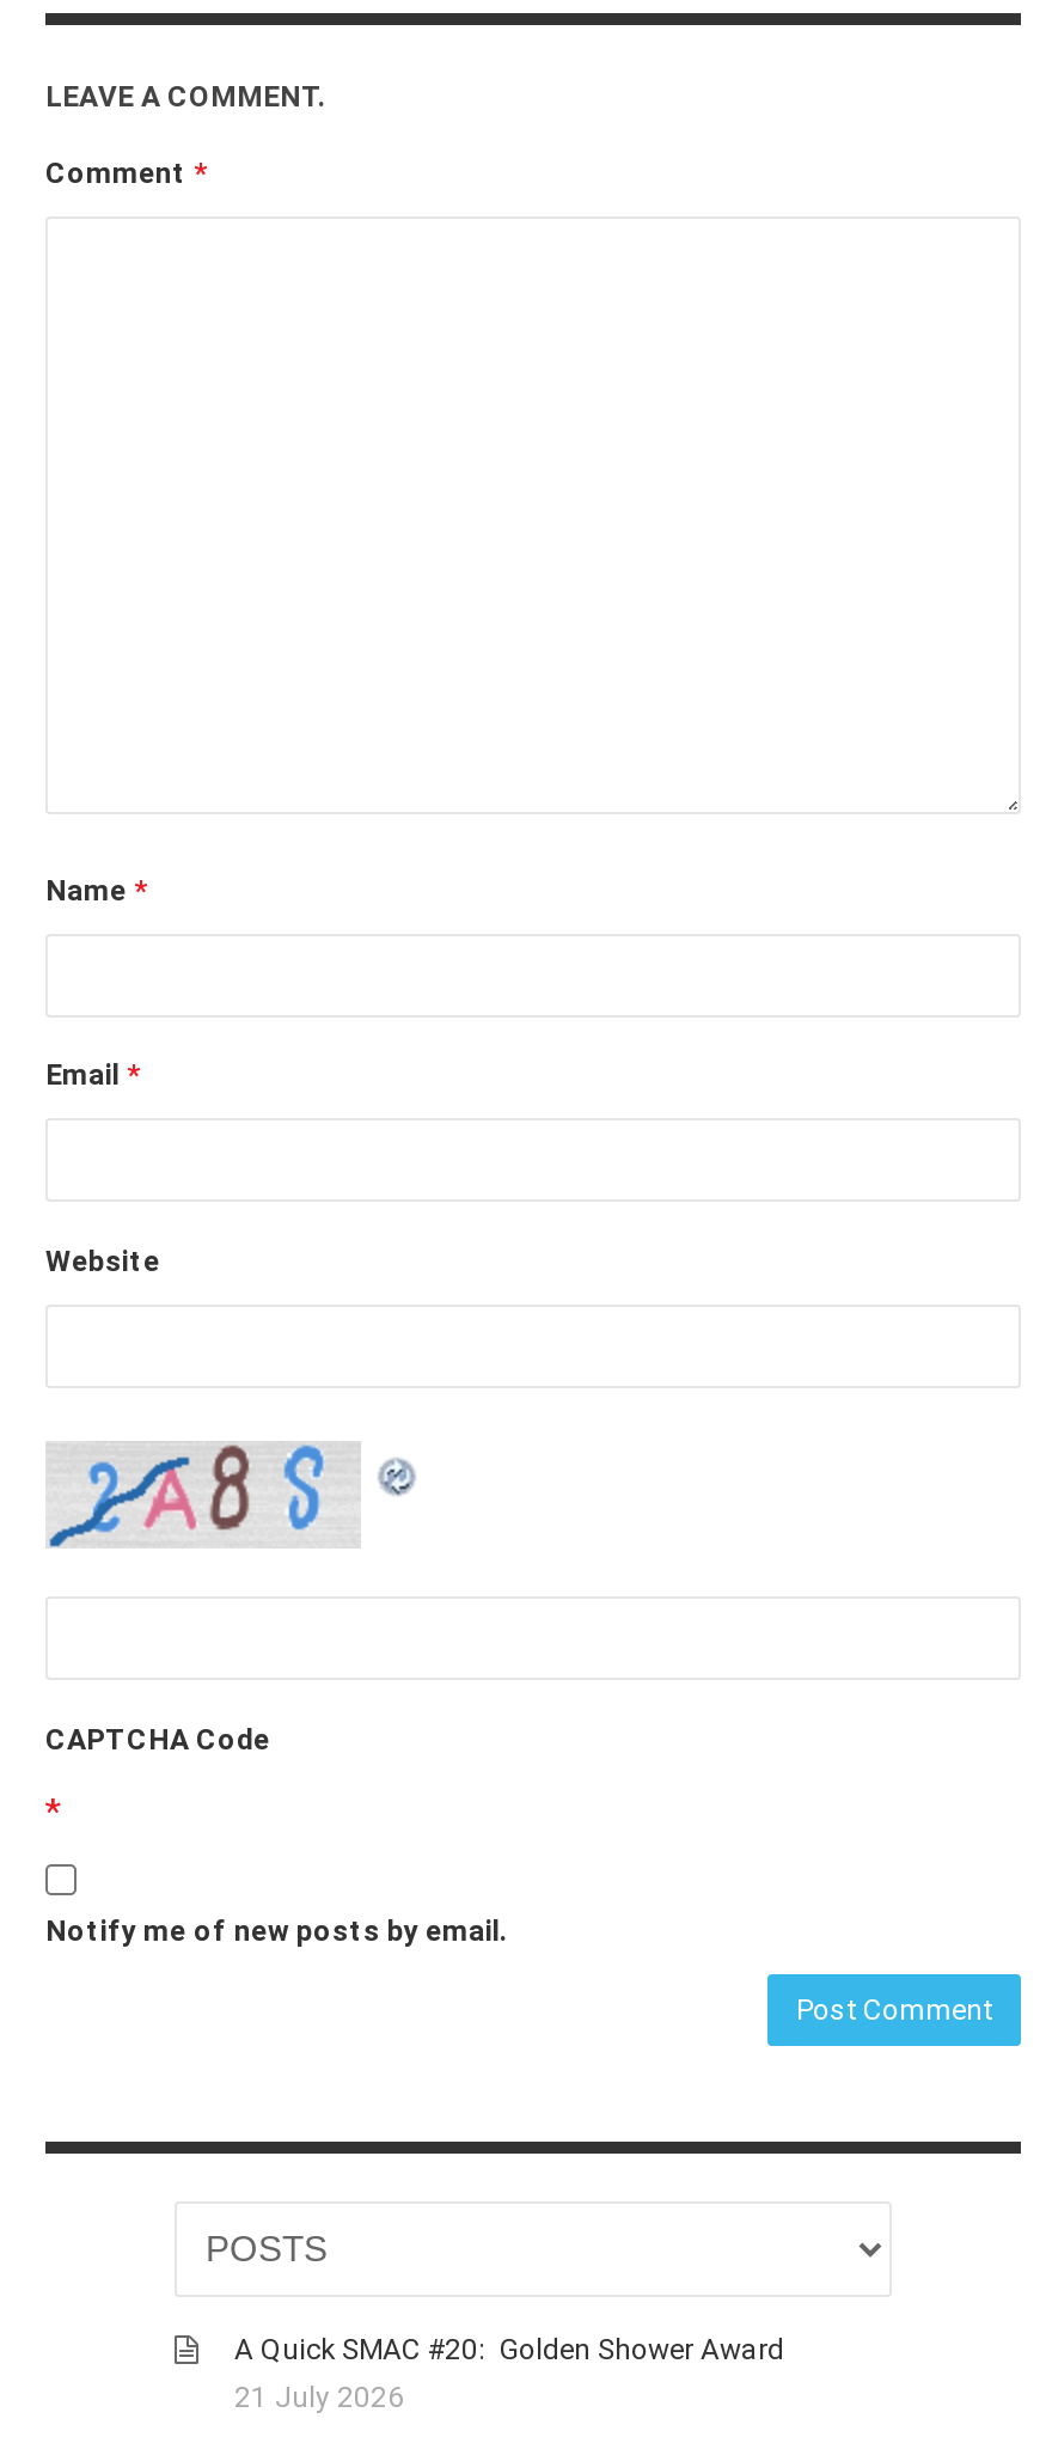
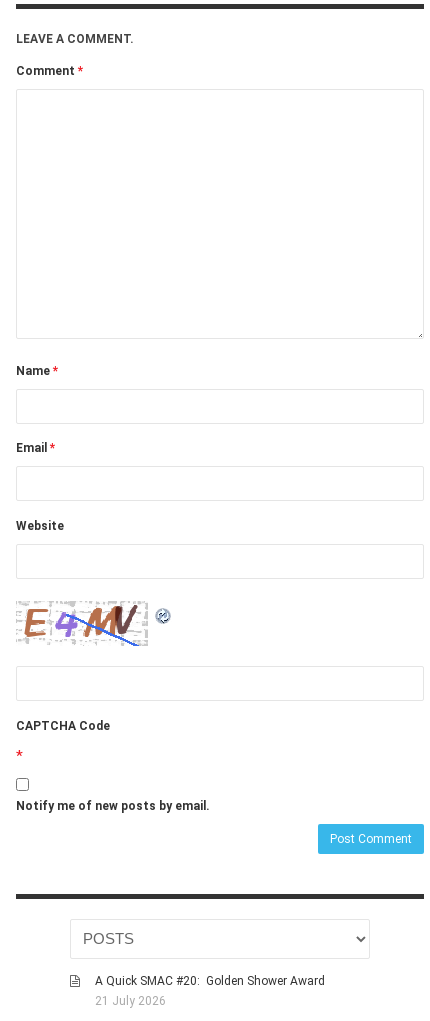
[45,1443,351,1549] [image] -> [17,602,145,647] [image]

